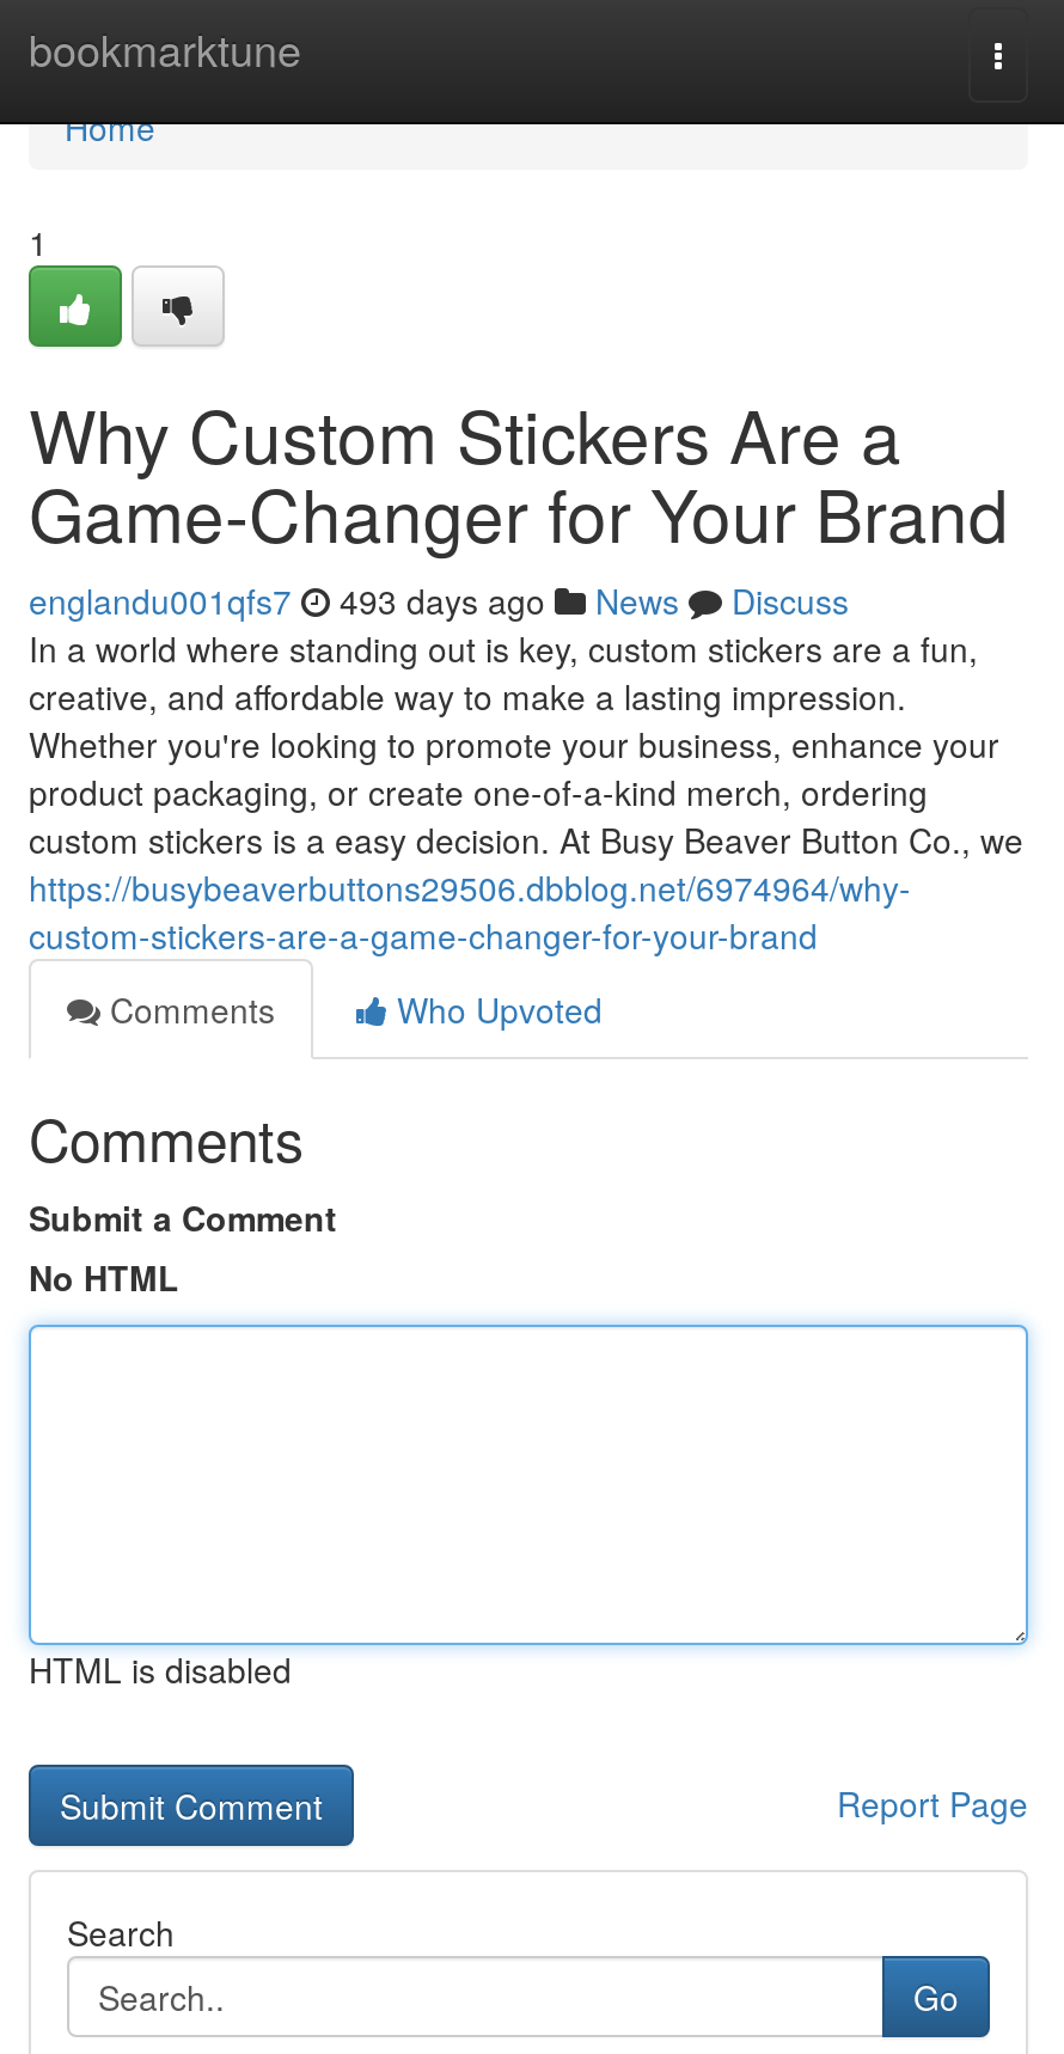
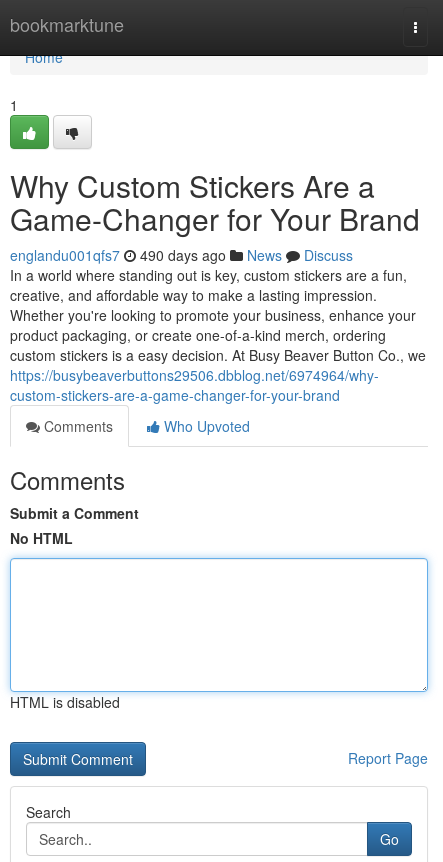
[29,576,849,624] englandu001qfs7 493 days ago News Discuss -> [10,245,353,265] englandu001qfs7 490 days ago News Discuss

